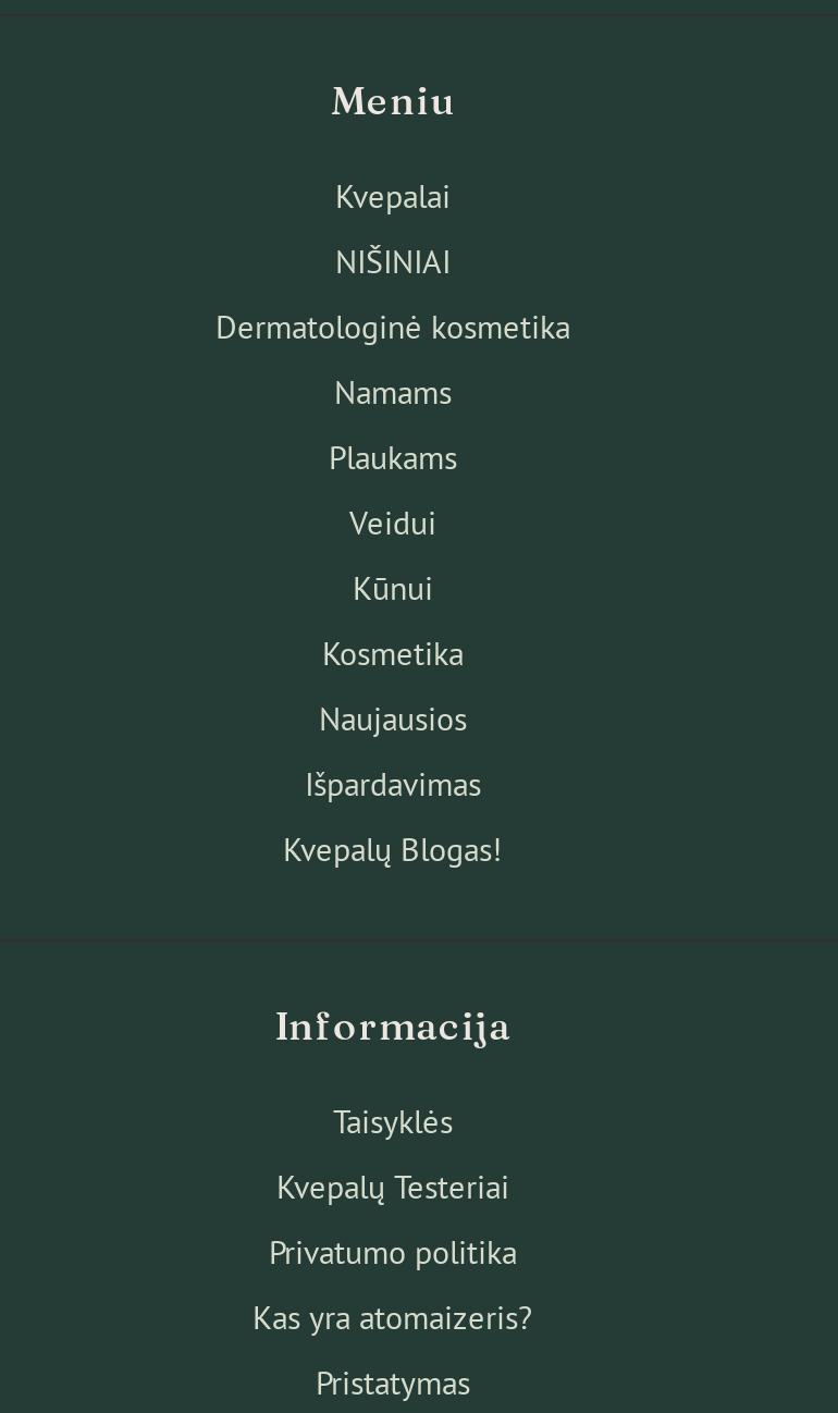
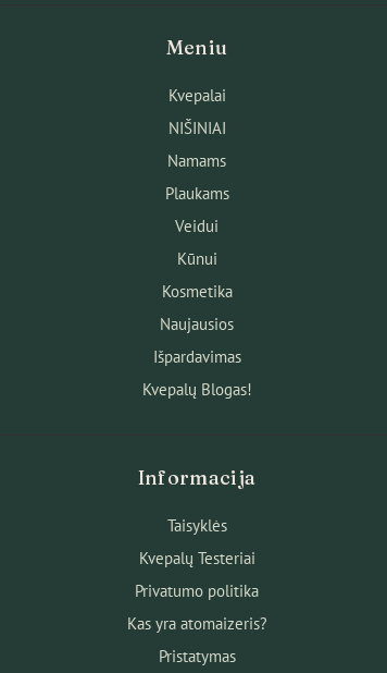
[215,306,570,347] Dermatologinė kosmetika -> none

